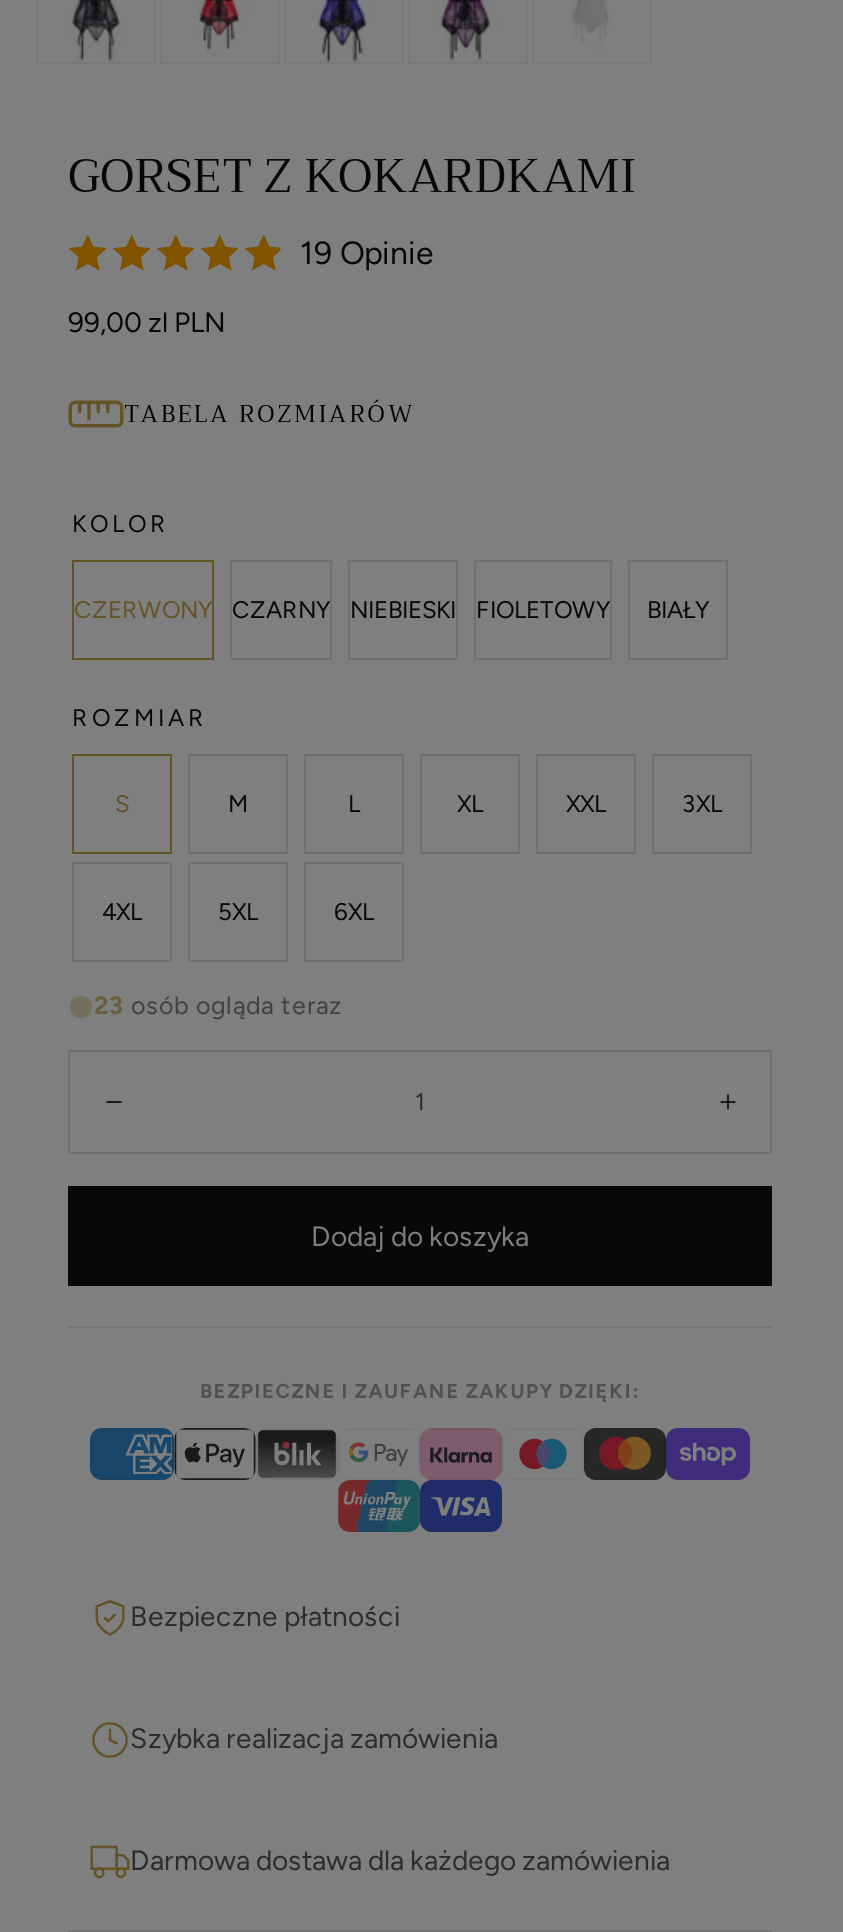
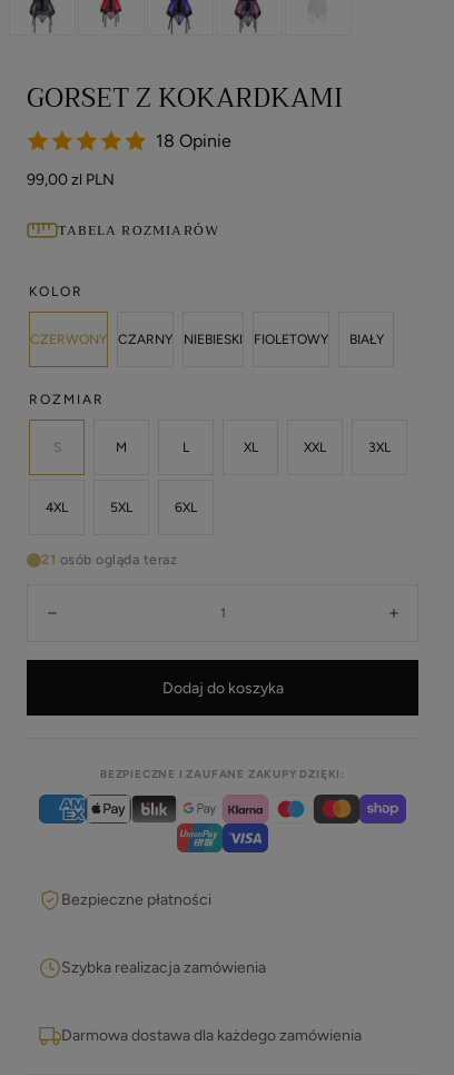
[300,234,434,272] 19 Opinie -> [156,130,231,151] 18 Opinie
[94,990,342,1020] 23 osób ogląda teraz -> [41,551,177,568] 21 osób ogląda teraz

